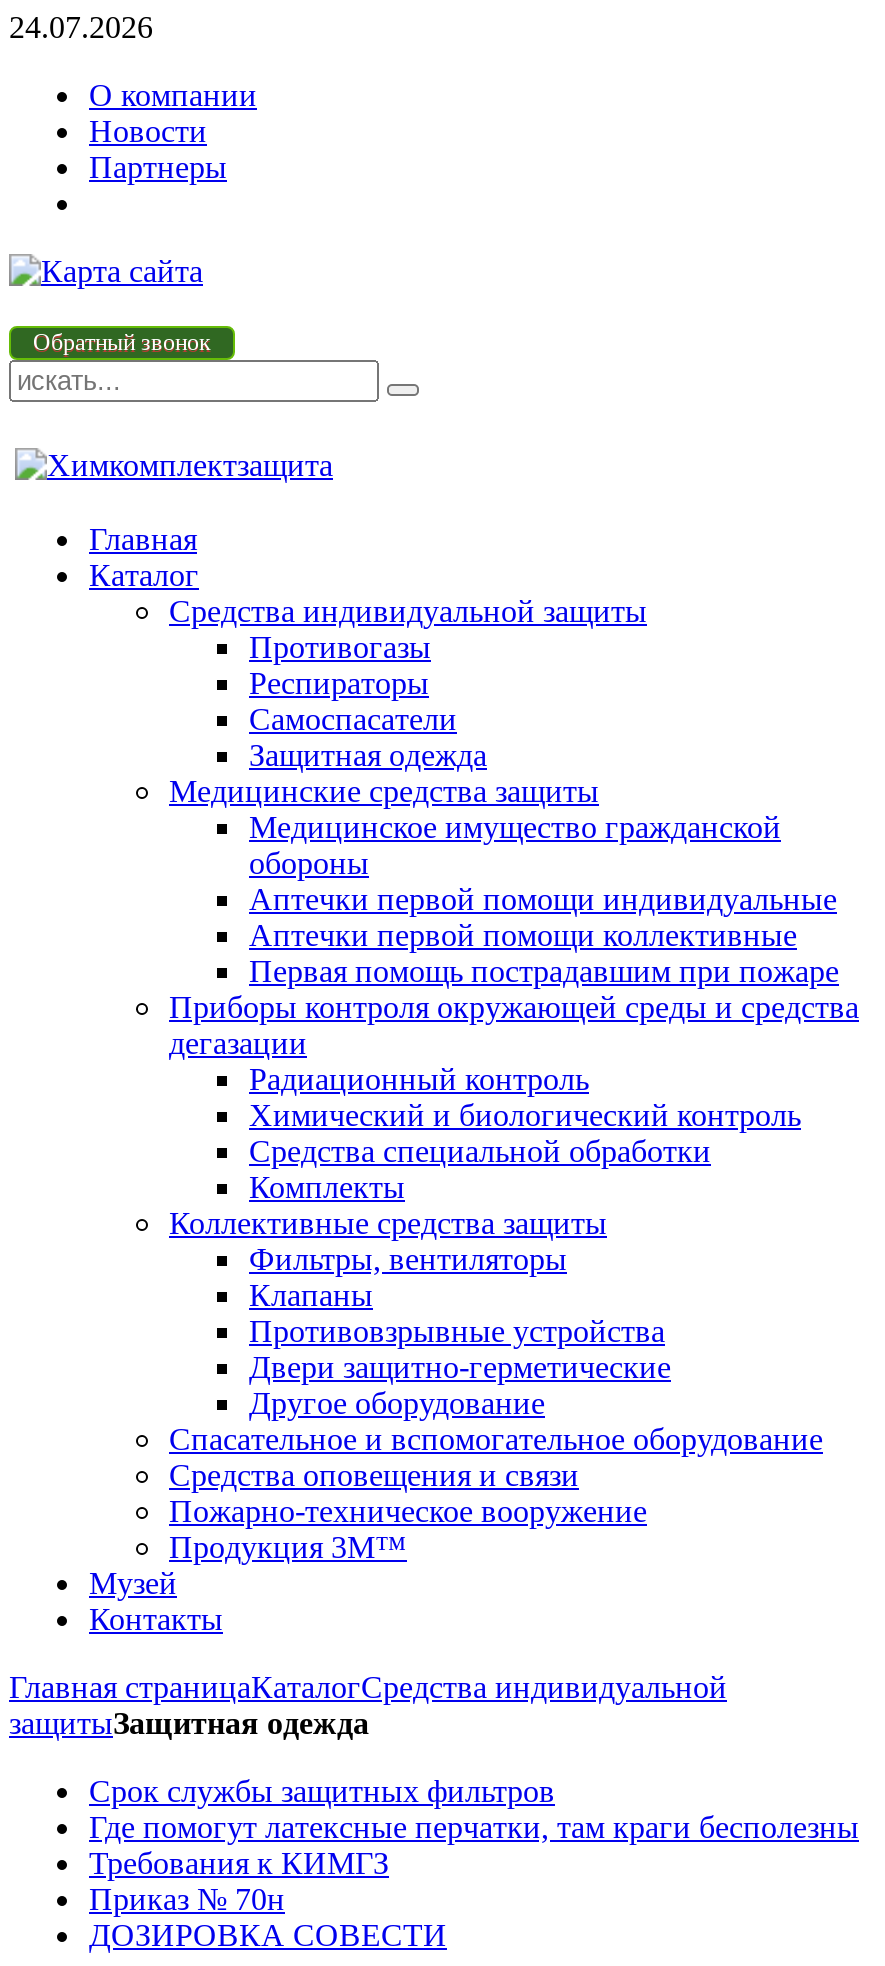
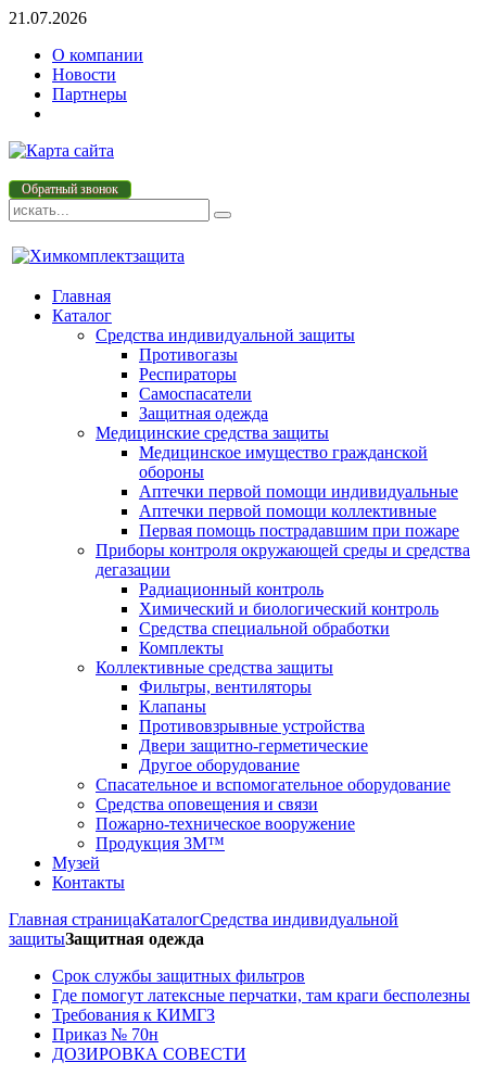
[9,10,153,44] 24.07.2026 -> [9,9,87,27] 21.07.2026

